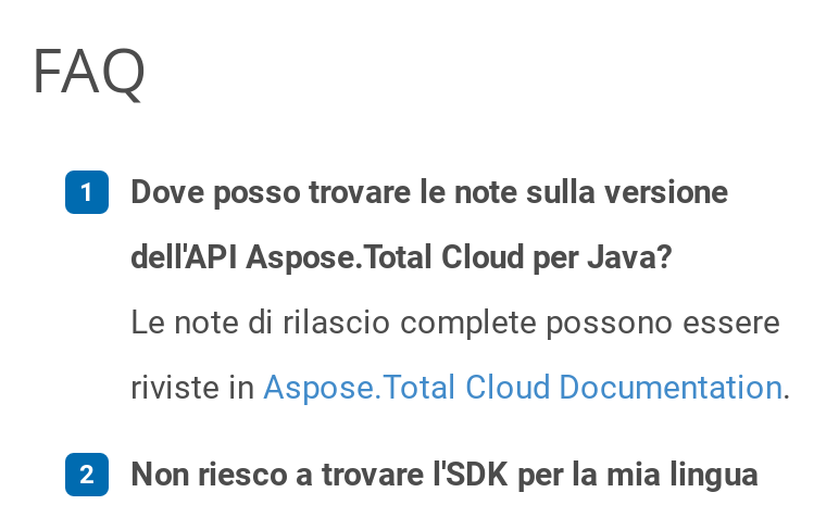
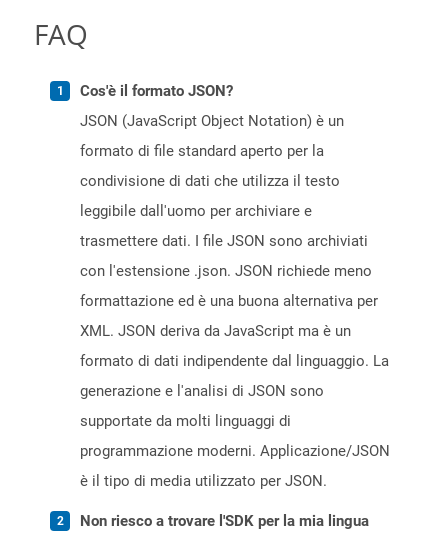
[130,173,791,408] Dove posso trovare le note sulla versione | dell'API Aspose.Total Cloud per Java? | Le note di rilascio complete possono essere | riviste in Aspose.Total Cloud Documentation. -> [80,82,390,490] Cos'è il formato JSON? | JSON (JavaScript Object Notation) è un | formato di file standard aperto per la | condivisione di dati che utilizza il testo | leggibile dall'uomo per archiviare e | trasmettere dati. I file JSON sono archiviati | con l'estensione .json. JSON richiede meno | formattazione ed è una buona alternativa per | XML. JSON deriva da JavaScript ma è un | formato di dati indipendente dal linguaggio. La | generazione e l'analisi di JSON sono | supportate da molti linguaggi di | programmazione moderni. Applicazione/JSON | è il tipo di media utilizzato per JSON.

